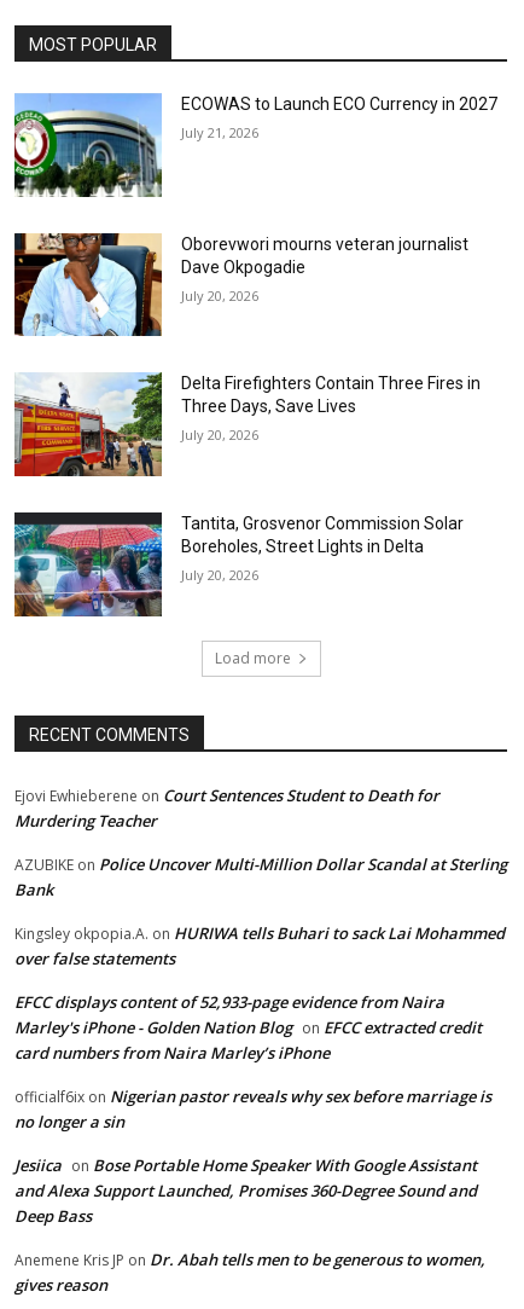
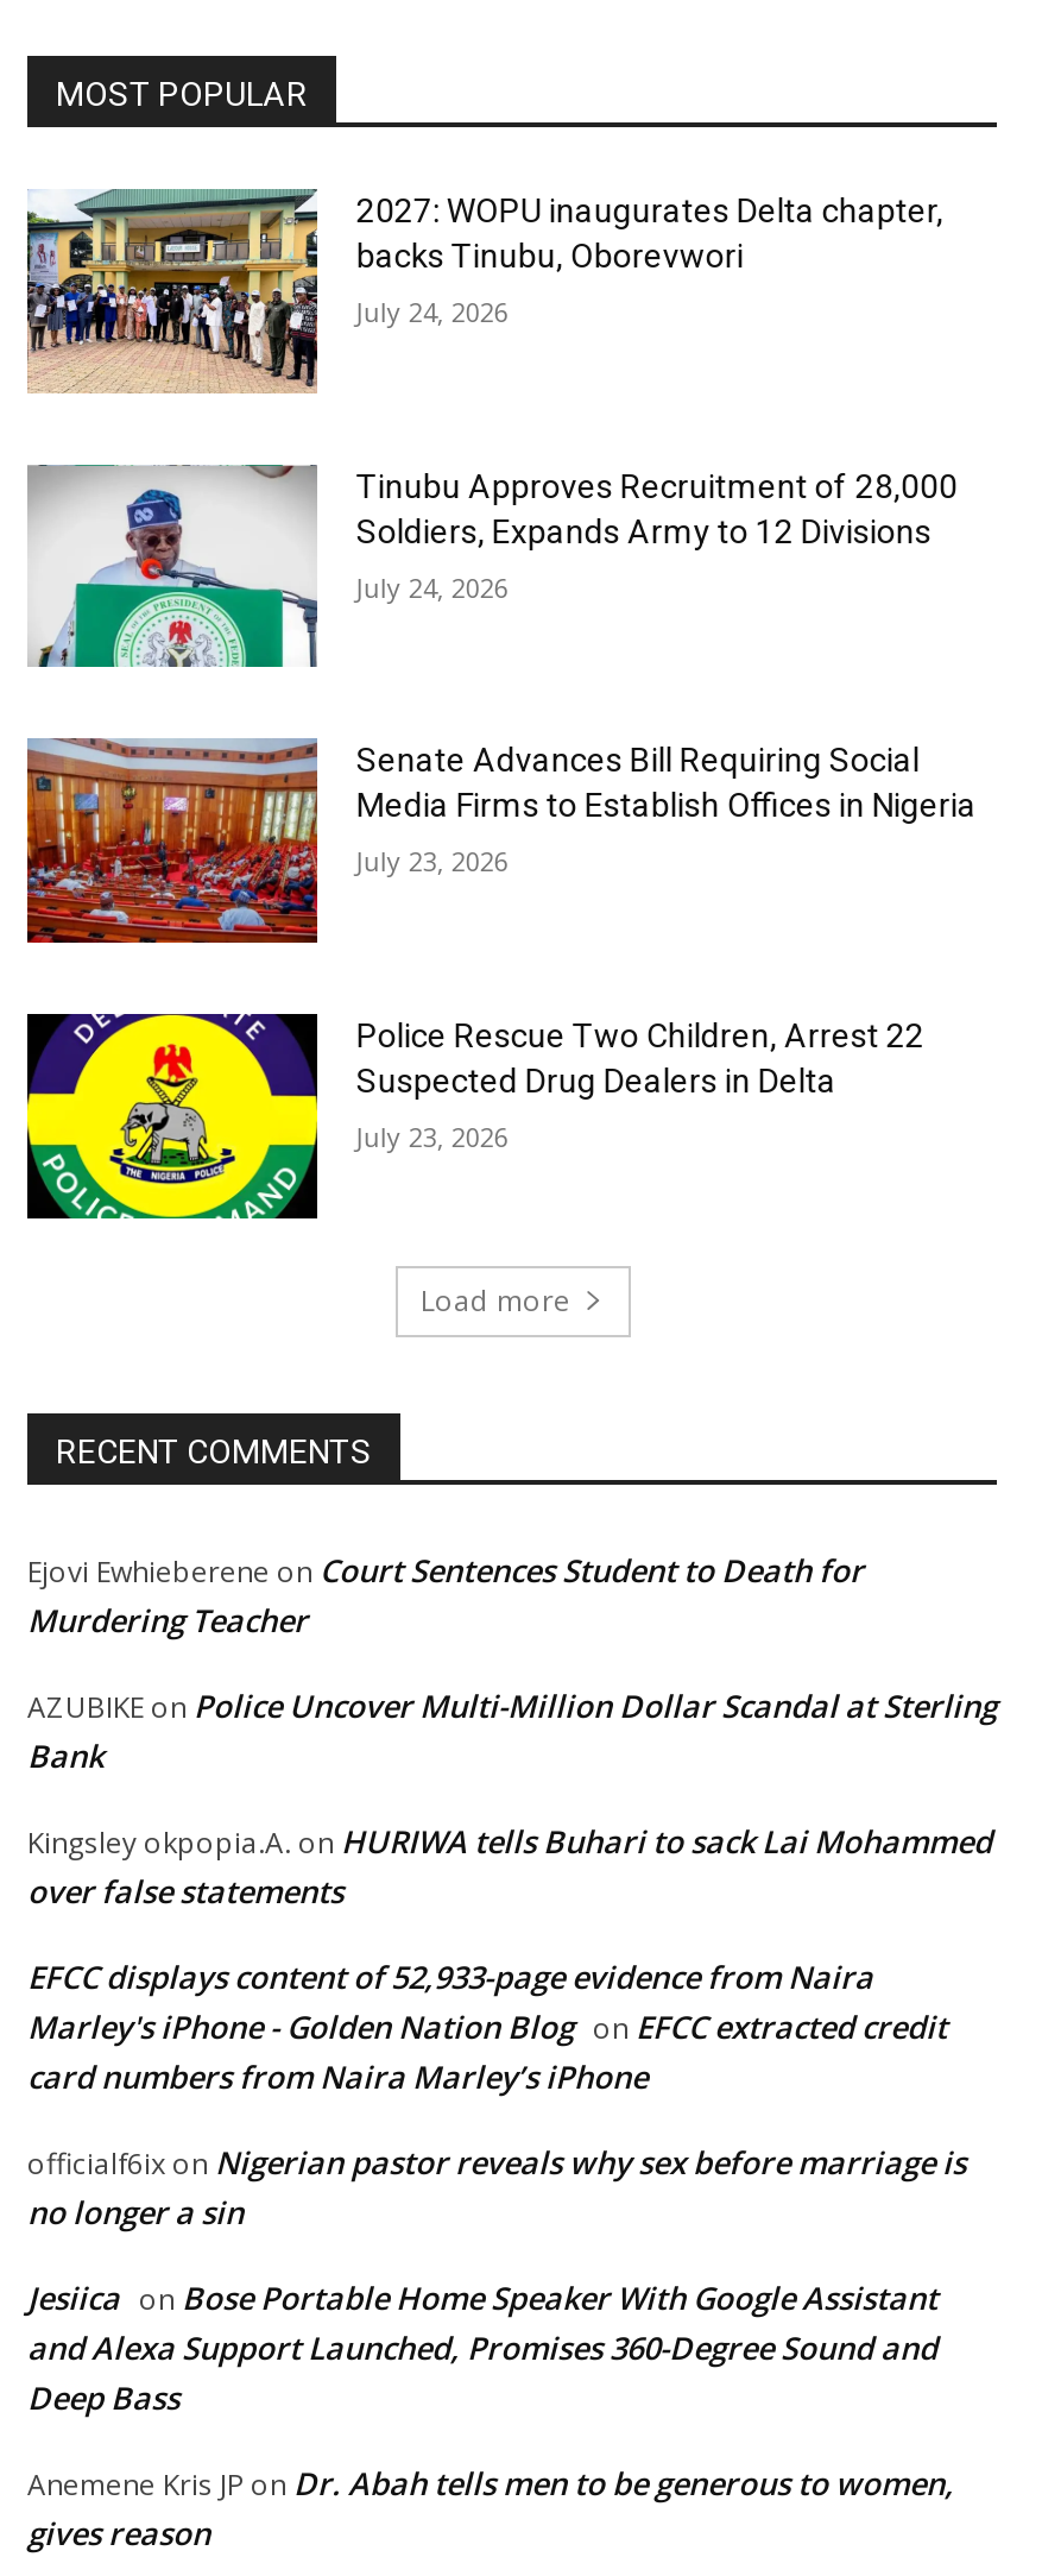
[13,93,498,198] [image] | ECOWAS to Launch ECO Currency in 2027 -> [25,187,943,393] [image] | 2027: WOPU inaugurates Delta chapter, | backs Tinubu, Oborevwori
[182,123,259,142] July 21, 2026 -> [356,294,508,330] July 24, 2026
[13,232,469,337] [image] | Oborevwori mourns veteran journalist | Dave Okpogadie -> [27,462,957,669] [image] | Tinubu Approves Recruitment of 28,000 | Soldiers, Expands Army to 12 Divisions
[182,286,259,304] July 20, 2026 -> [356,569,508,605] July 24, 2026
[13,372,481,477] [image] | Delta Firefighters Contain Three Fires in | Three Days, Save Lives -> [25,736,976,945] [image] | Senate Advances Bill Requiring Social | Media Firms to Establish Offices in Nigeria
[182,426,259,444] July 20, 2026 -> [356,844,508,879] July 23, 2026
[13,511,464,618] [image] | Tantita, Grosvenor Commission Solar | Boreholes, Street Lights in Delta -> [25,1012,924,1221] [image] | Police Rescue Two Children, Arrest 22 | Suspected Drug Dealers in Delta
[182,566,259,584] July 20, 2026 -> [356,1119,508,1155] July 23, 2026

